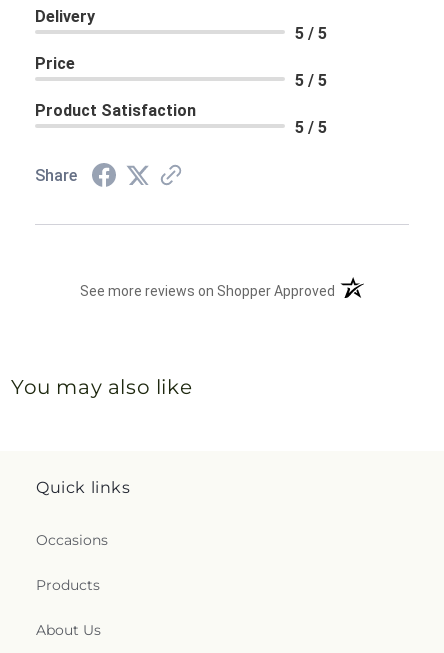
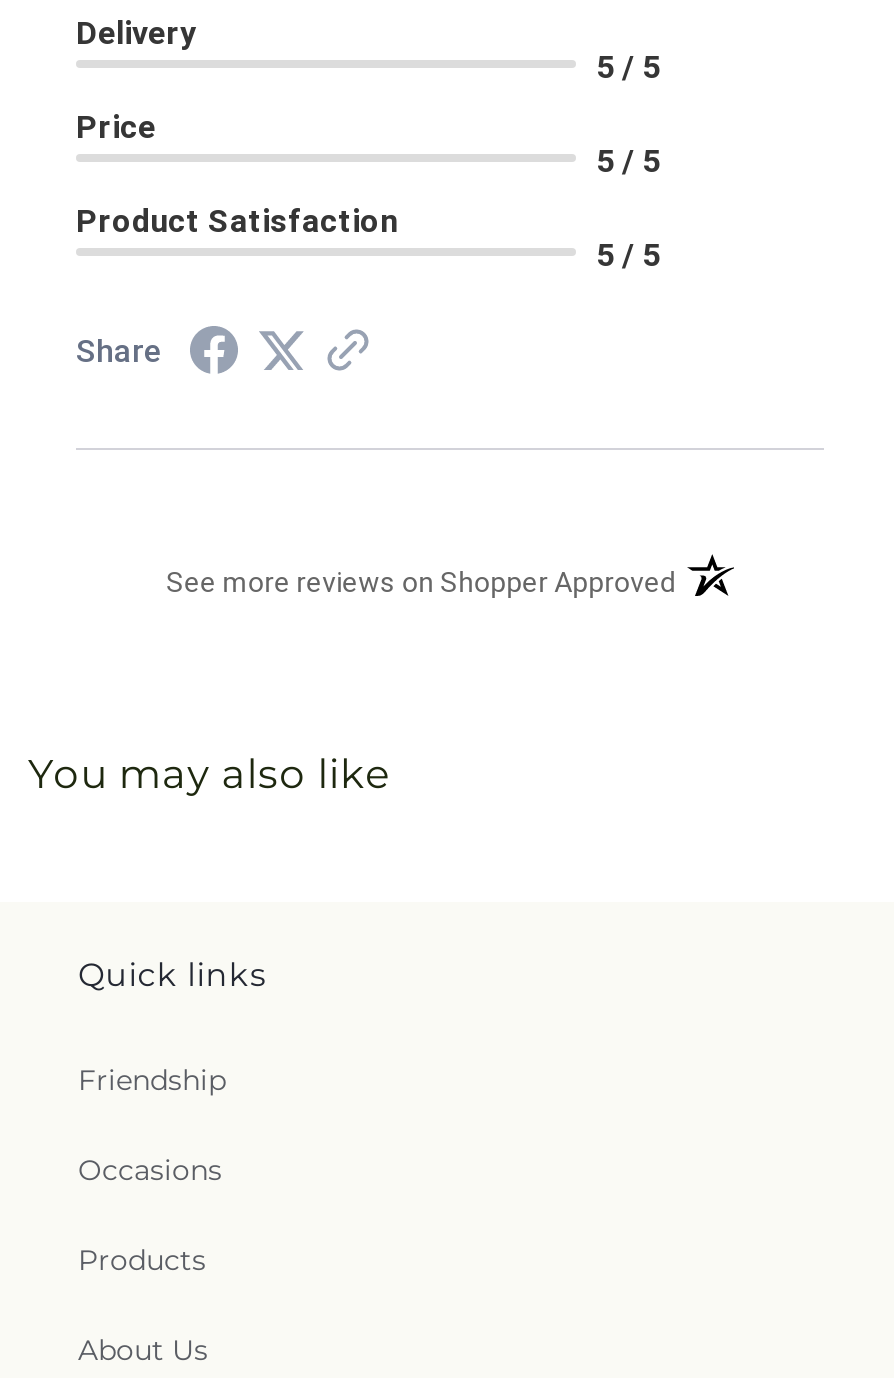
none -> [78,1062,226,1098] Friendship

